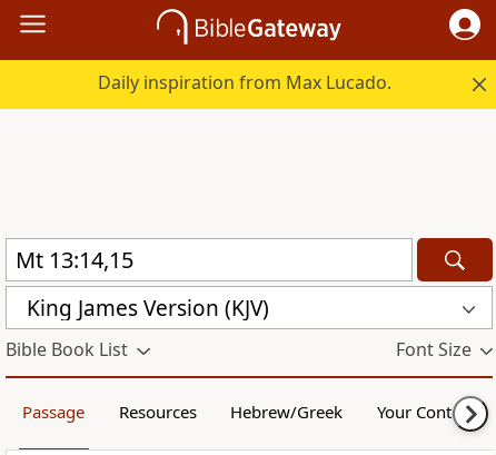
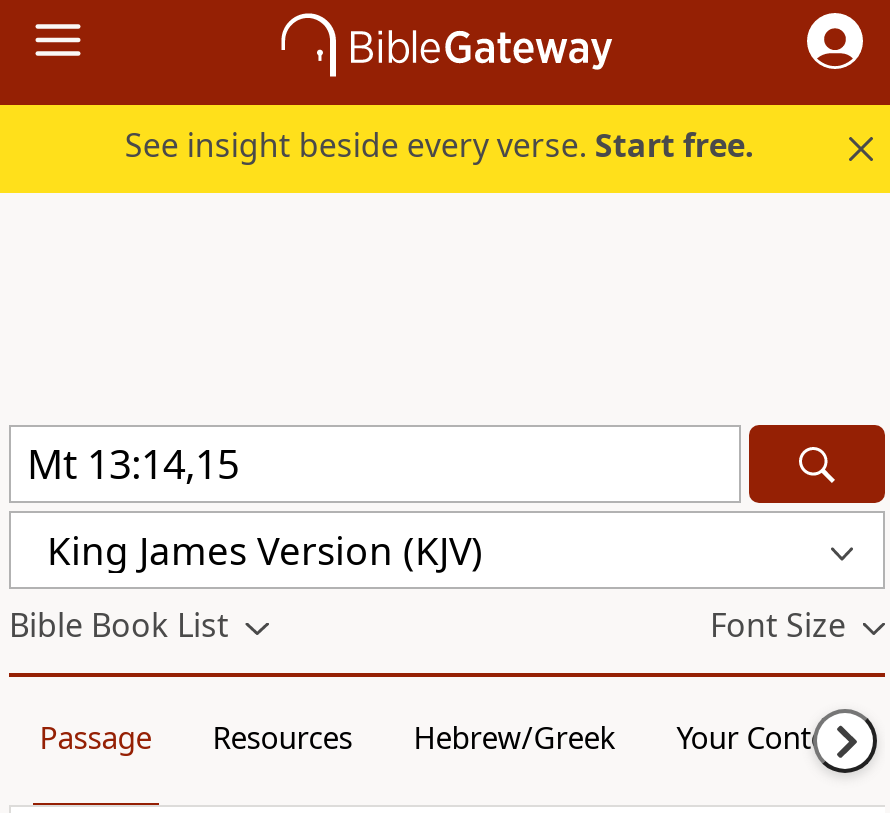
[98,70,392,95] Daily inspiration from Max Lucado. -> [125,123,755,167] See insight beside every verse. Start free.

